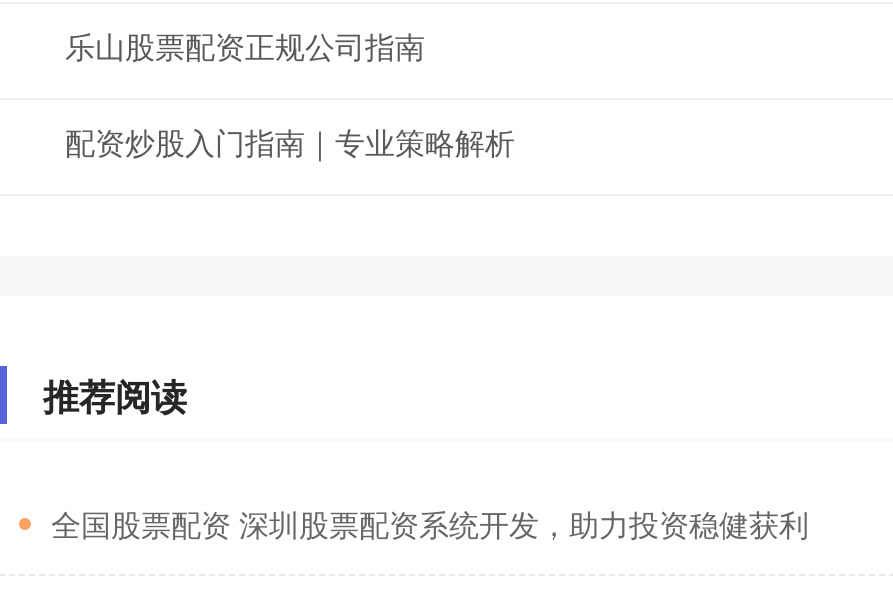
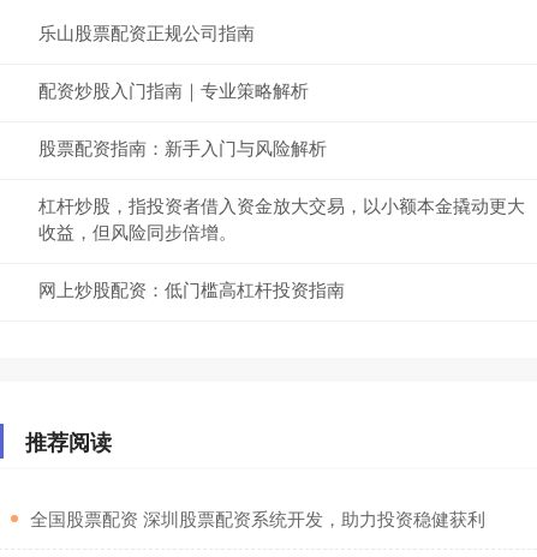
none -> [38,134,525,301] 股票配资指南：新手入门与风险解析 | 杠杆炒股，指投资者借入资金放大交易，以小额本金撬动更大 | 收益，但风险同步倍增。 | 网上炒股配资：低门槛高杠杆投资指南

